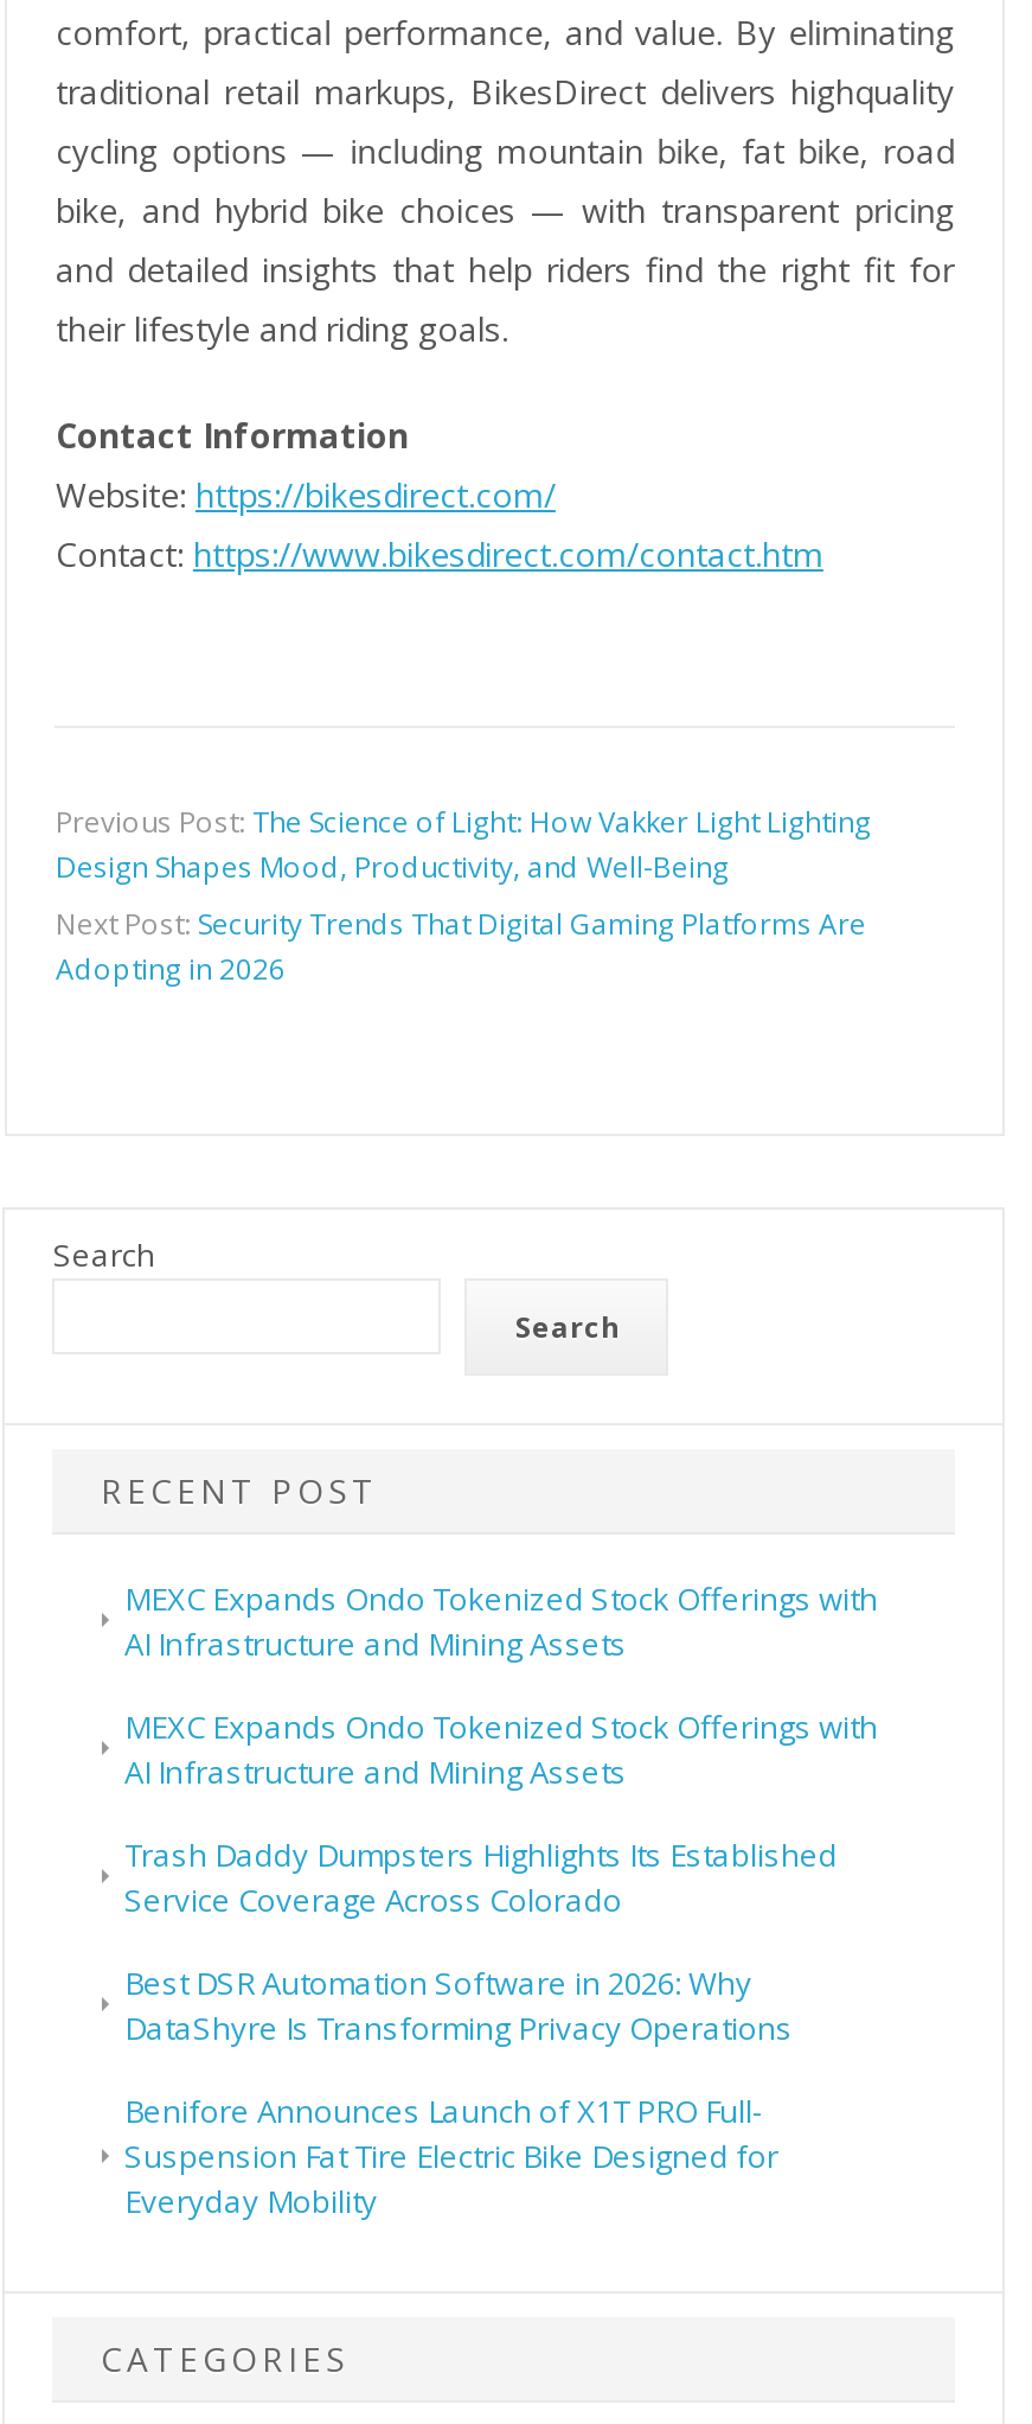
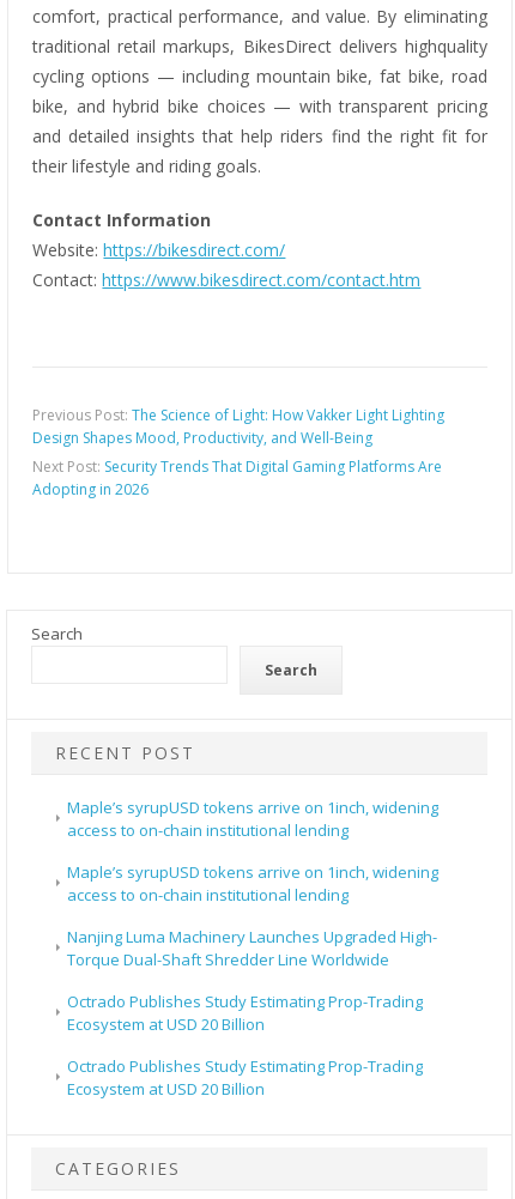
[124,1577,878,1665] MEXC Expands Ondo Tokenized Stock Offerings with | AI Infrastructure and Mining Assets -> [68,796,439,841] Maple’s syrupUSD tokens arrive on 1inch, widening | access to on-chain institutional lending
[124,1705,878,1793] MEXC Expands Ondo Tokenized Stock Offerings with | AI Infrastructure and Mining Assets -> [68,861,439,905] Maple’s syrupUSD tokens arrive on 1inch, widening | access to on-chain institutional lending
[124,1833,837,1921] Trash Daddy Dumpsters Highlights Its Established | Service Coverage Across Colorado -> [68,926,438,970] Nanjing Luma Machinery Launches Upgraded High- | Torque Dual-Shaft Shredder Line Worldwide
[124,1961,792,2049] Best DSR Automation Software in 2026: Why | DataShyre Is Transforming Privacy Operations -> [68,990,423,1035] Octrado Publishes Study Estimating Prop-Trading | Ecosystem at USD 20 Billion
[124,2089,778,2222] Benifore Announces Launch of X1T PRO Full- | Suspension Fat Tire Electric Bike Designed for | Everyday Mobility -> [68,1055,423,1099] Octrado Publishes Study Estimating Prop-Trading | Ecosystem at USD 20 Billion

